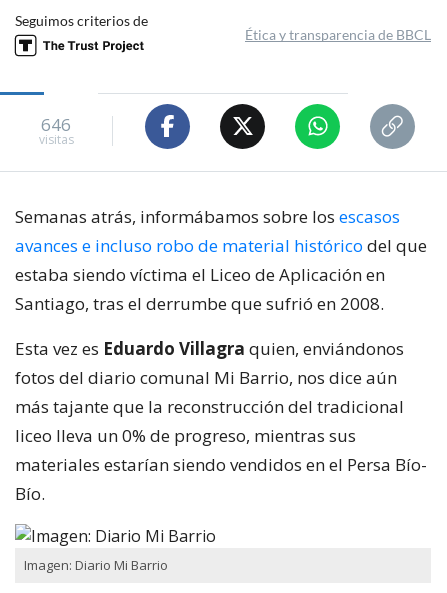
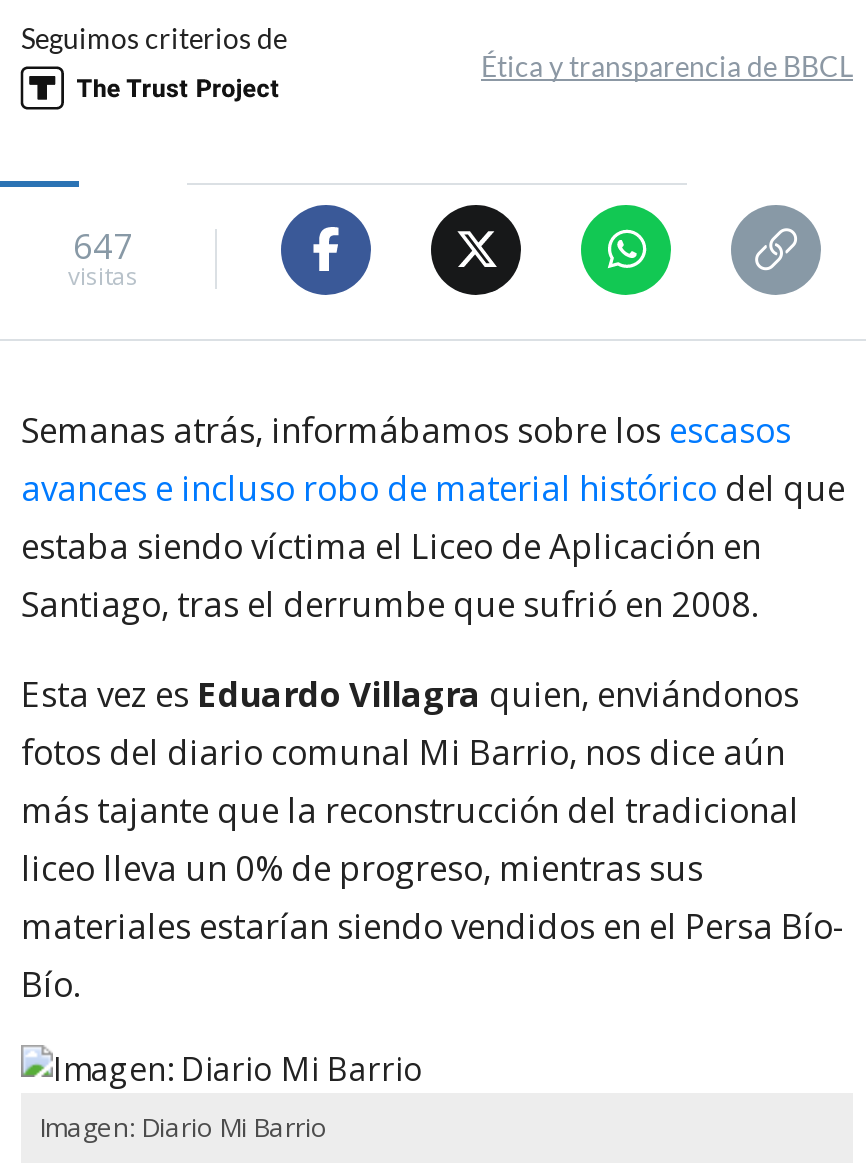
[41,113,71,136] 646 -> [73,224,133,270] 647

